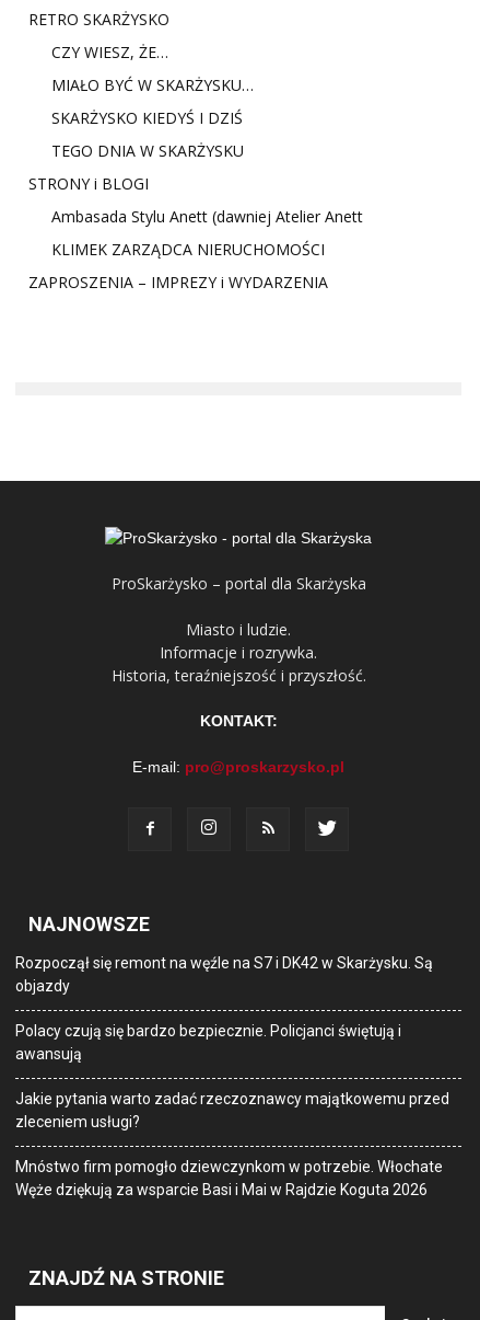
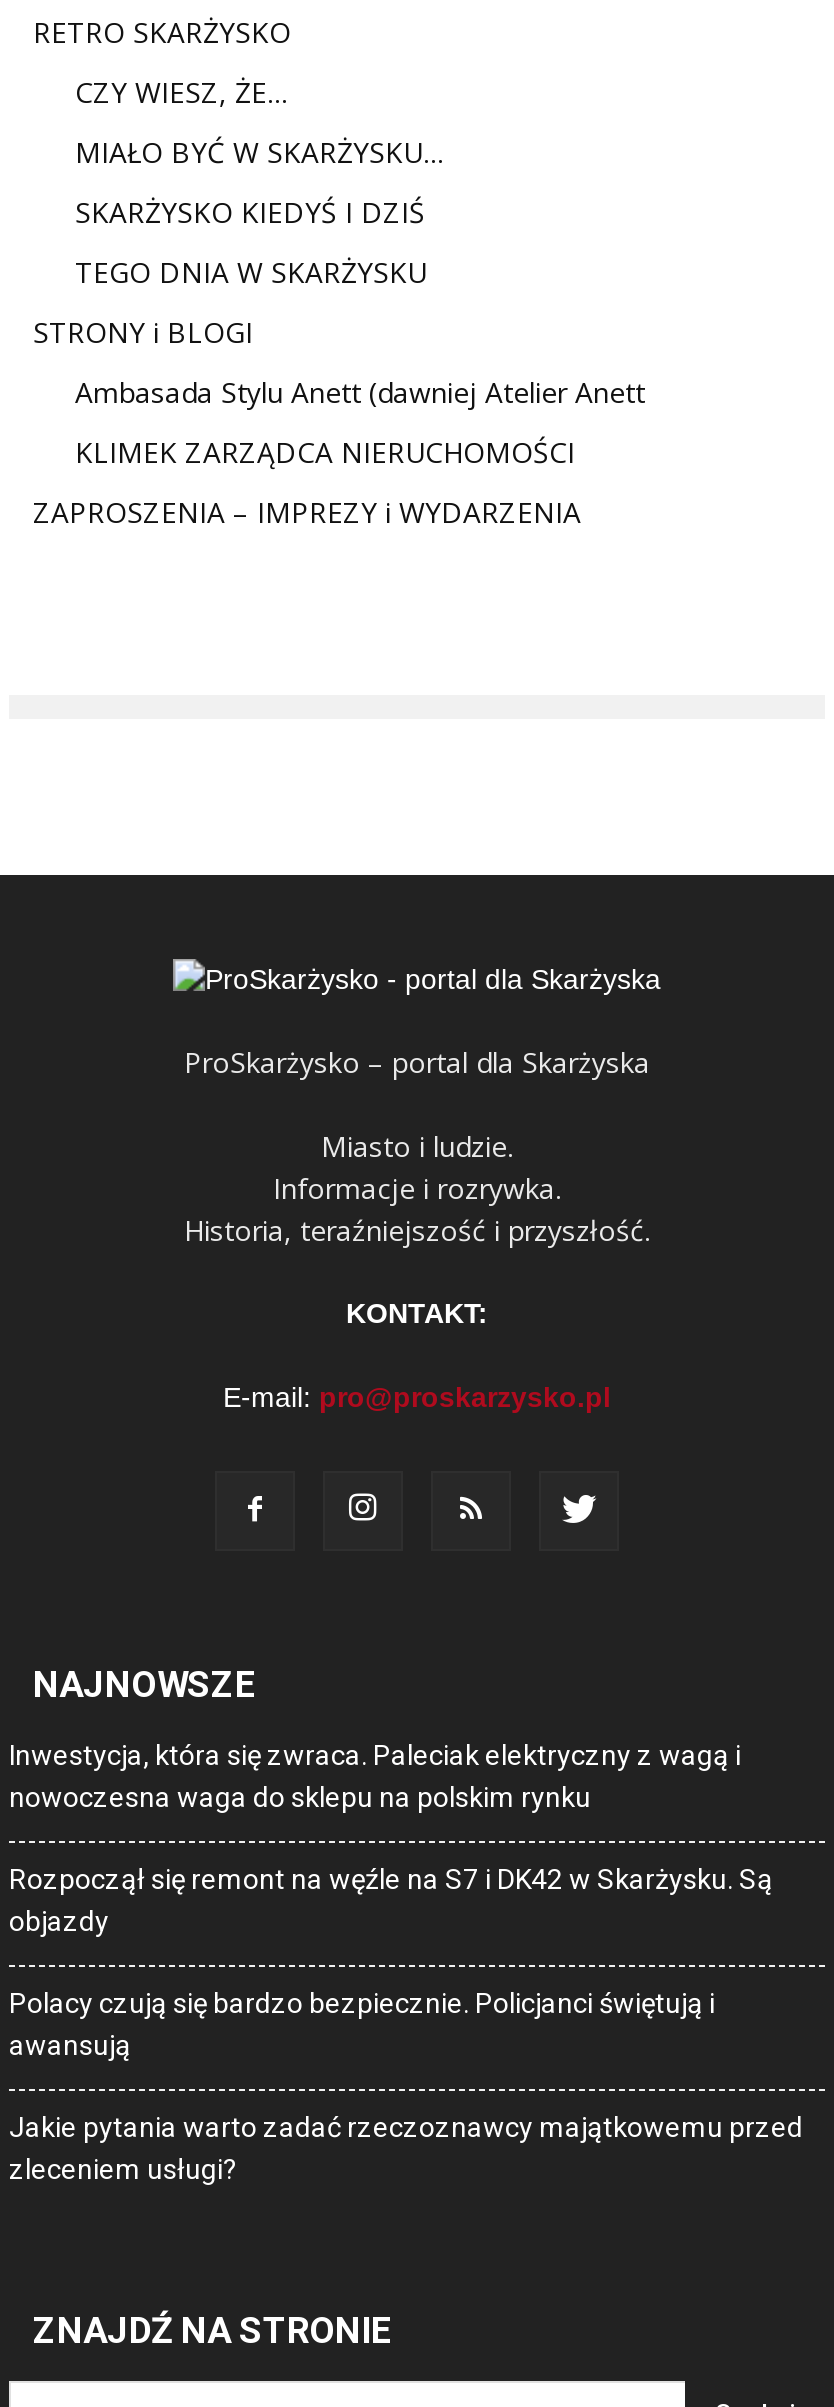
none -> [9,1739,741,1813] Inwestycja, która się zwraca. Paleciak elektryczny z wagą i | nowoczesna waga do sklepu na polskim rynku
moved [15,954,449,1130] -> [9,1863,803,2185]: Rozpoczął się remont na węźle na S7 i DK42 w Skarżysku. Są | objazdy | Polacy czują się bardzo bezpiecznie. Policjanci świętują i | awansują | Jakie pytania warto zadać rzeczoznawcy majątkowemu przed | zleceniem usługi?
[15,1158,443,1198] Mnóstwo firm pomogło dziewczynkom w potrzebie. Włochate | Węże dziękują za wsparcie Basi i Mai w Rajdzie Koguta 2026 -> none

